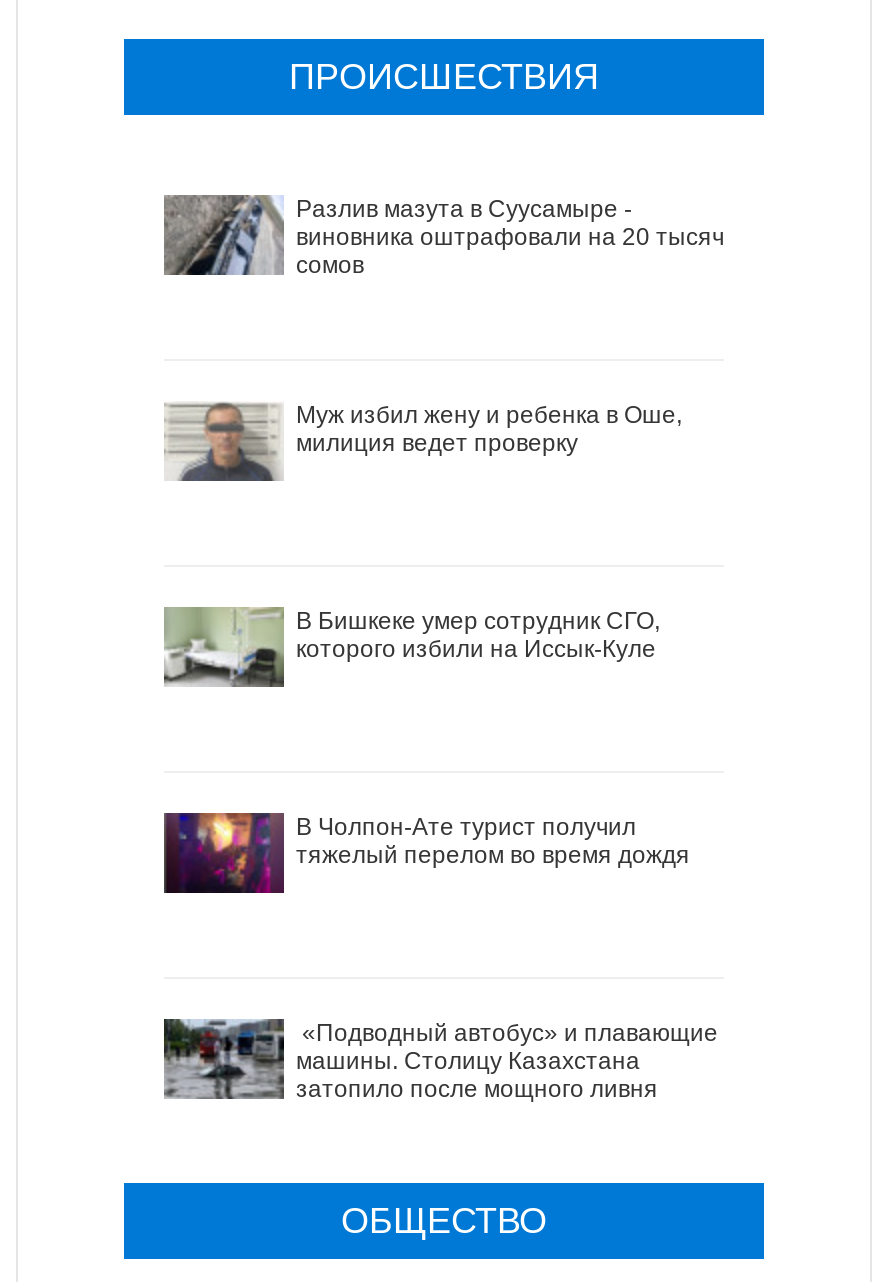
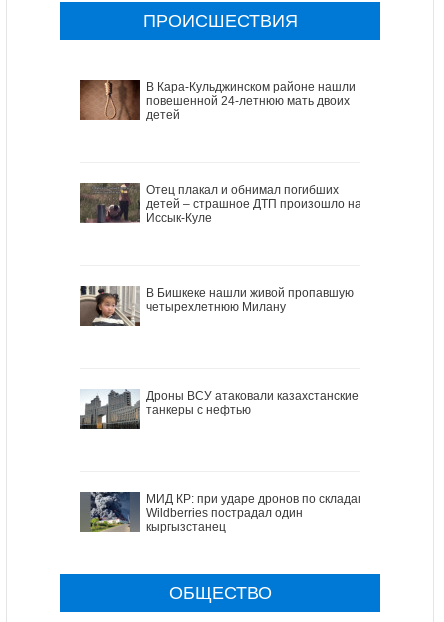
[164,195,724,279] [image] | Разлив мазута в Суусамыре - | виновника оштрафовали на 20 тысяч | сомов -> [80,80,356,122] [image] | В Кара-Кульджинском районе нашли | повешенной 24-летнюю мать двоих | детей
[164,401,682,481] [image] | Муж избил жену и ребенка в Оше, | милиция ведет проверку -> [79,182,362,225] [image] | Отец плакал и обнимал погибших | детей – страшное ДТП произошло на | Иссык-Куле
[164,607,660,687] [image] | В Бишкеке умер сотрудник СГО, | которого избили на Иссык-Куле -> [79,286,354,326] [image] | В Бишкеке нашли живой пропавшую | четырехлетнюю Милану
[162,811,690,893] [image] | В Чолпон-Ате турист получил | тяжелый перелом во время дождя -> [80,389,359,429] [image] | Дроны ВСУ атаковали казахстанские | танкеры с нефтью
[164,1019,718,1103] [image] | «Подводный автобус» и плавающие | машины. Столицу Казахстана | затопило после мощного ливня -> [80,491,366,534] [image] | МИД КР: при ударе дронов по складам | Wildberries пострадал один | кыргызстанец

